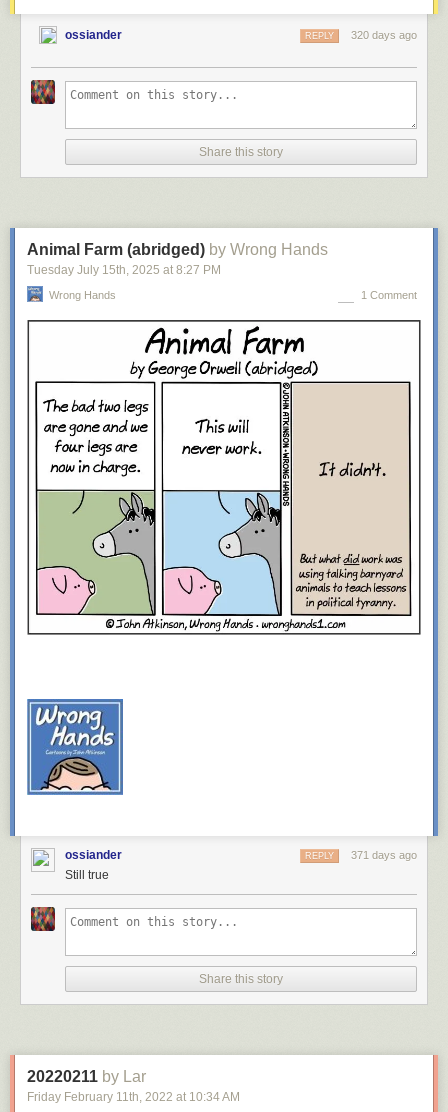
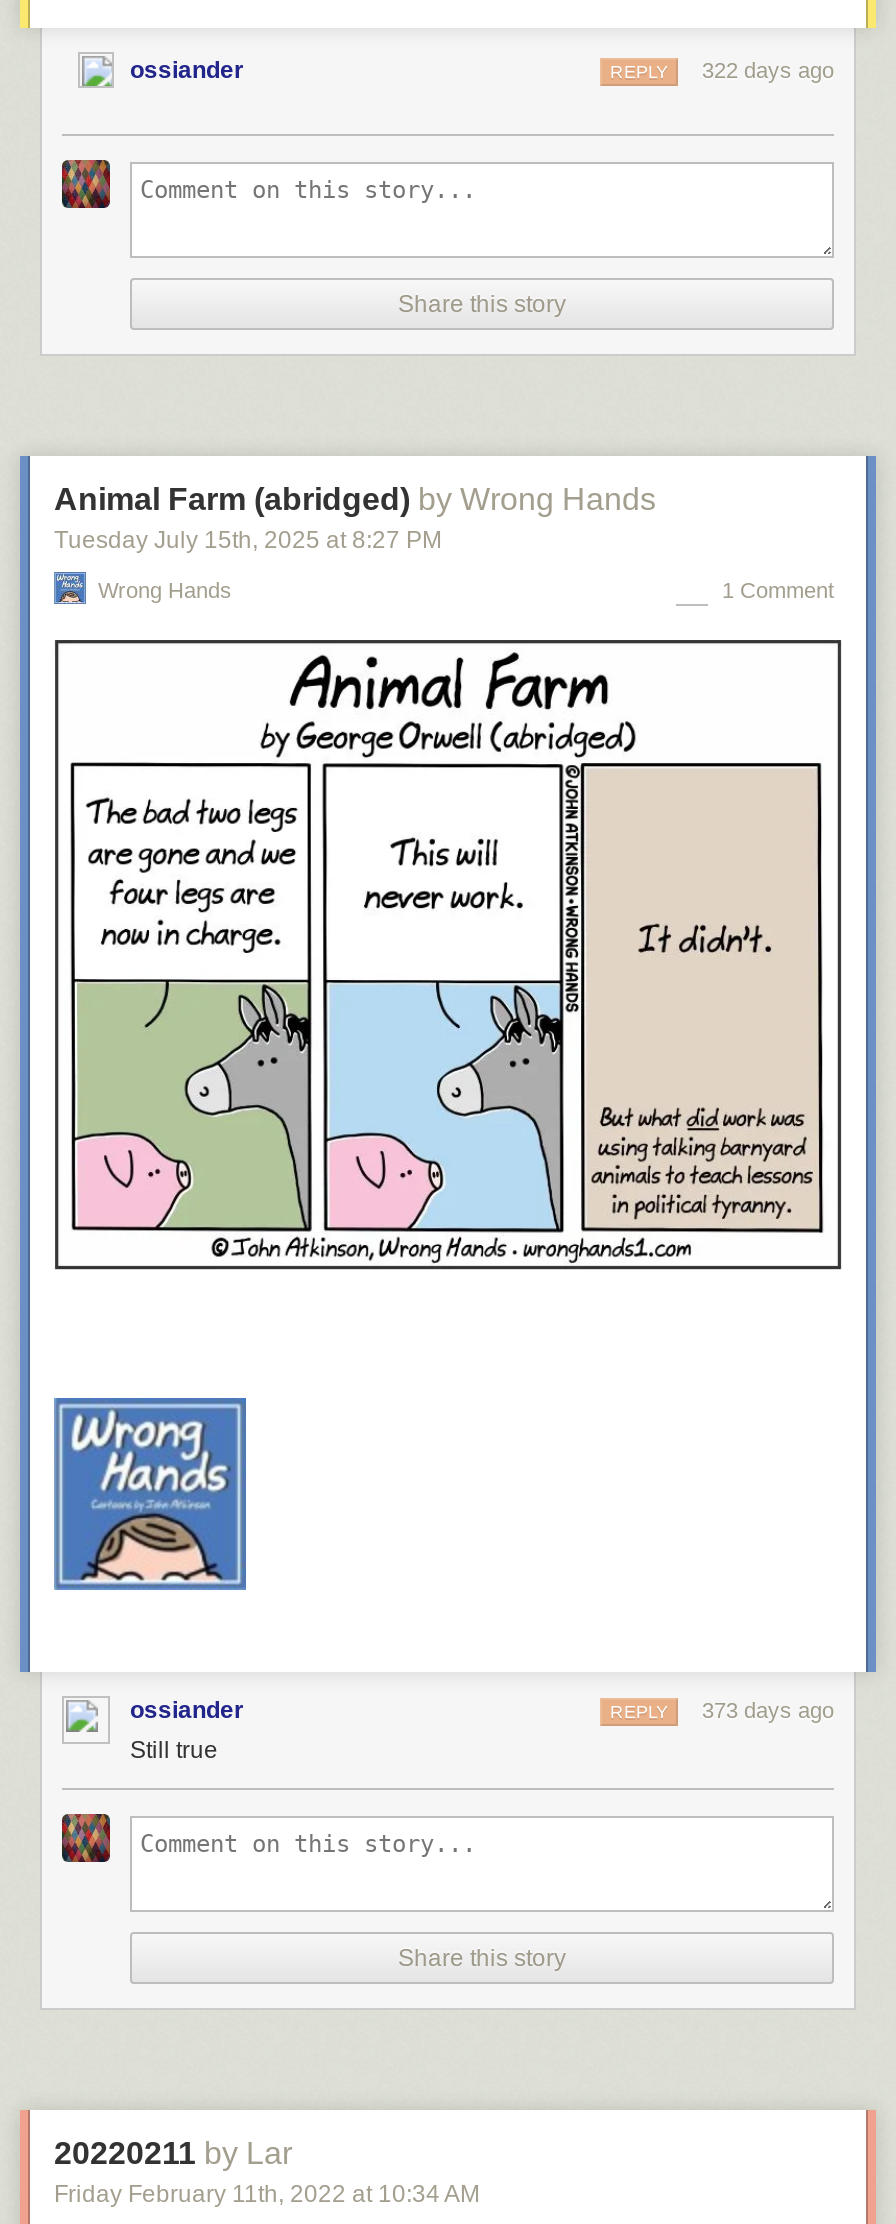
[305,29,417,41] REPLY 320 days ago -> [610,58,834,82] REPLY 322 days ago
[305,849,417,861] REPLY 371 days ago -> [610,1698,834,1722] REPLY 373 days ago

